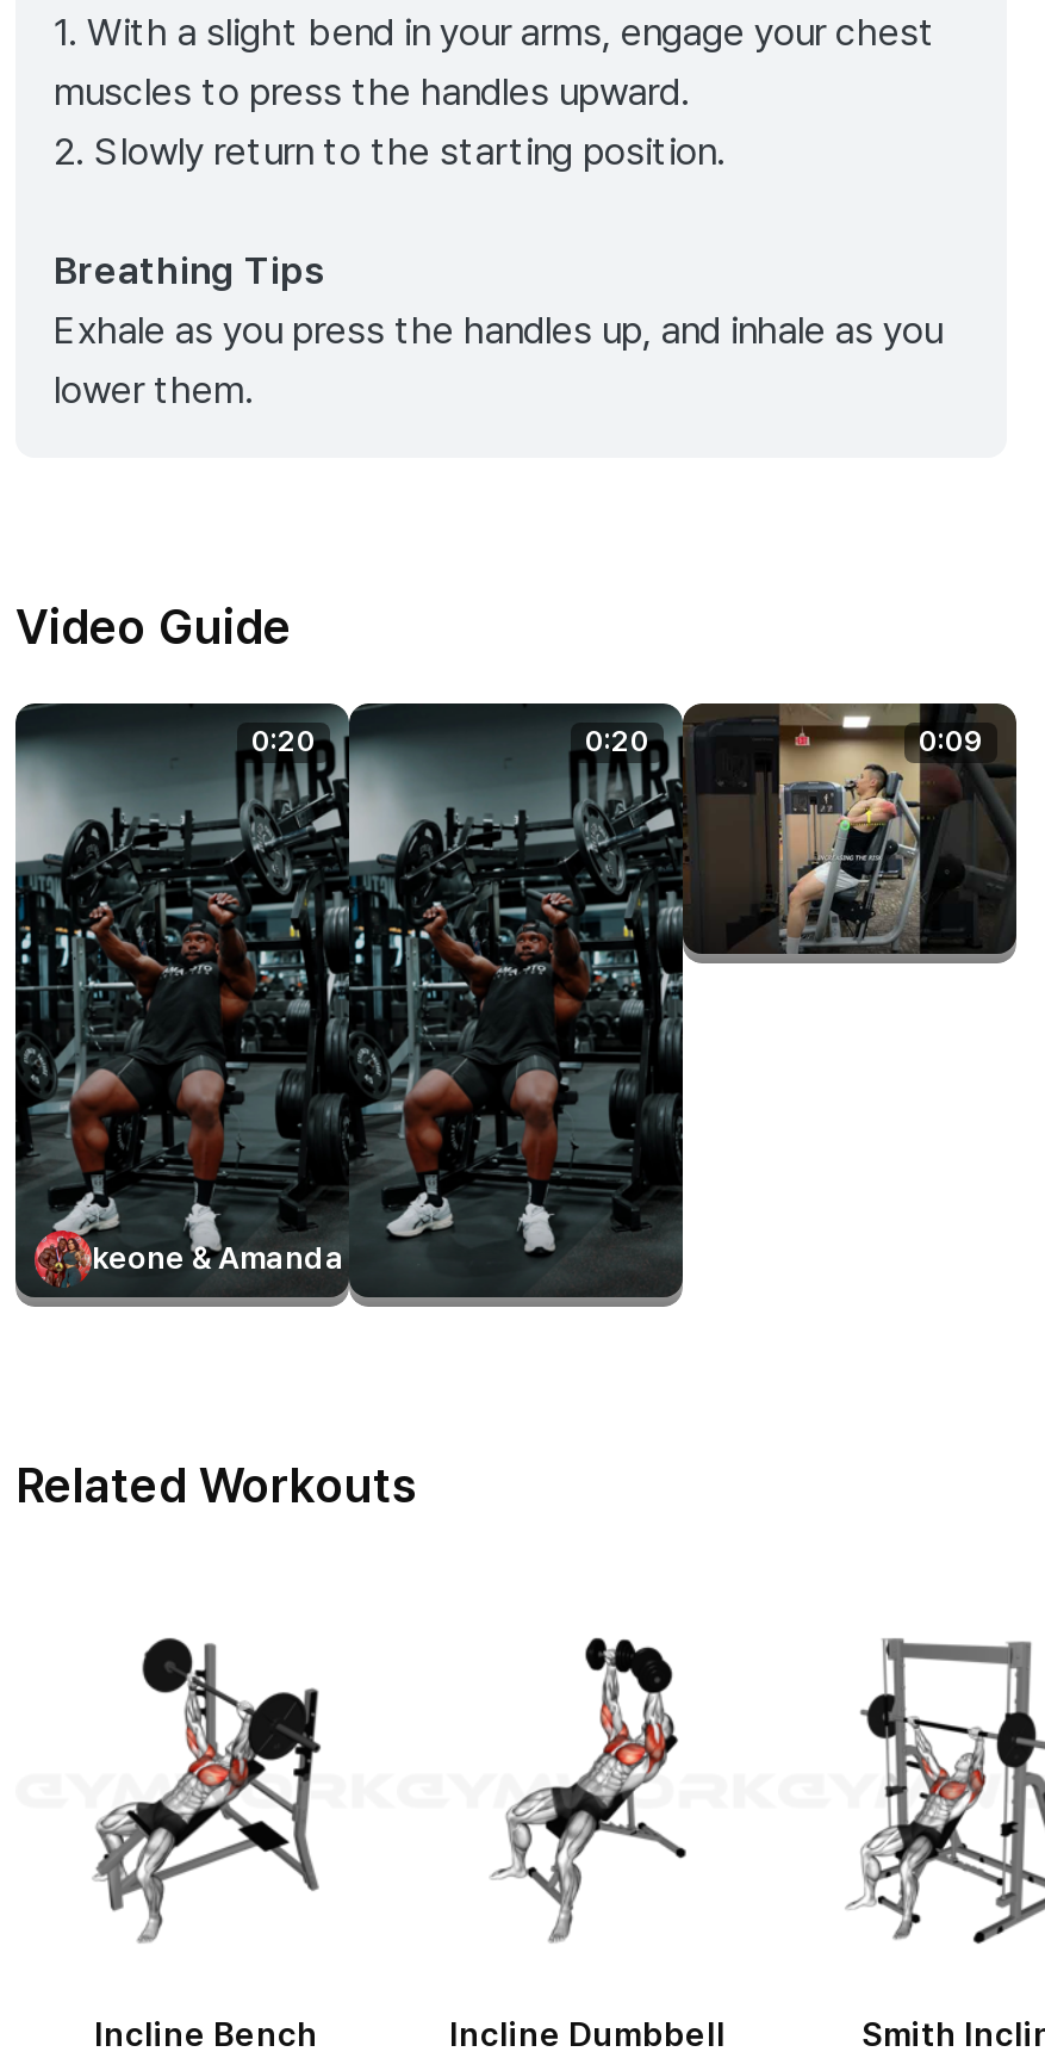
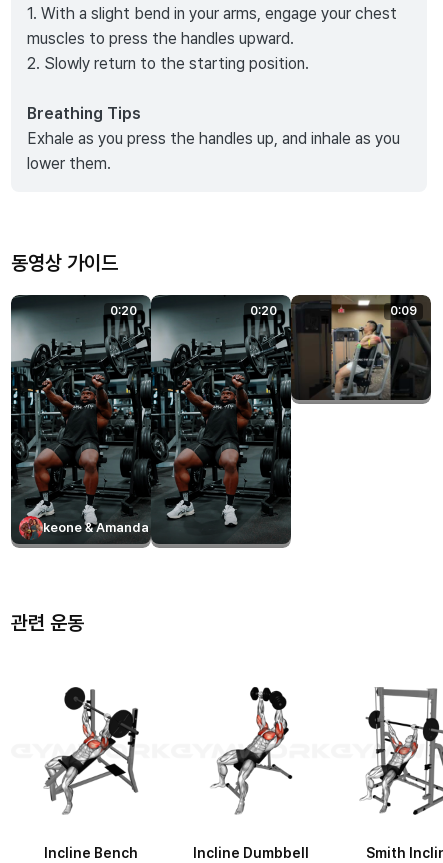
[15,599,292,656] Video Guide -> [11,251,118,275] 동영상 가이드
[15,1456,418,1513] Related Workouts -> [11,610,84,634] 관련 운동

